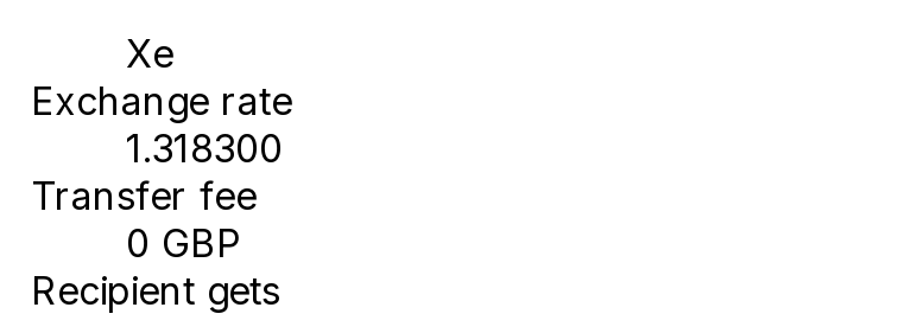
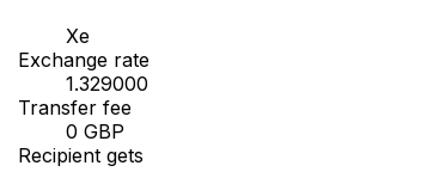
[126,125,283,172] 1.318300 -> [66,72,148,96] 1.329000

